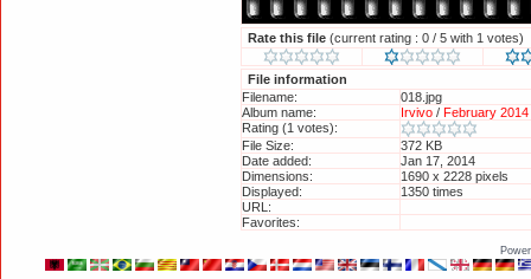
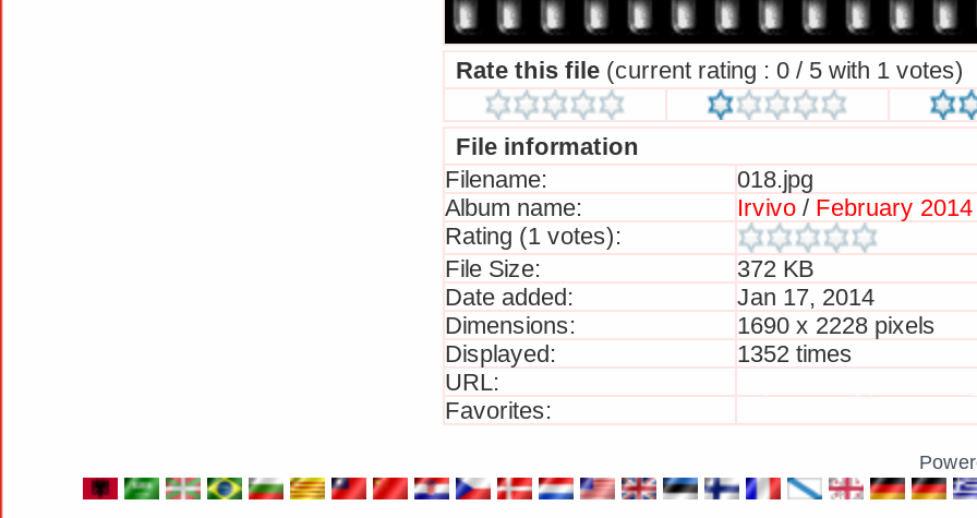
[401,184,463,199] 1350 times -> [737,340,853,366] 1352 times

